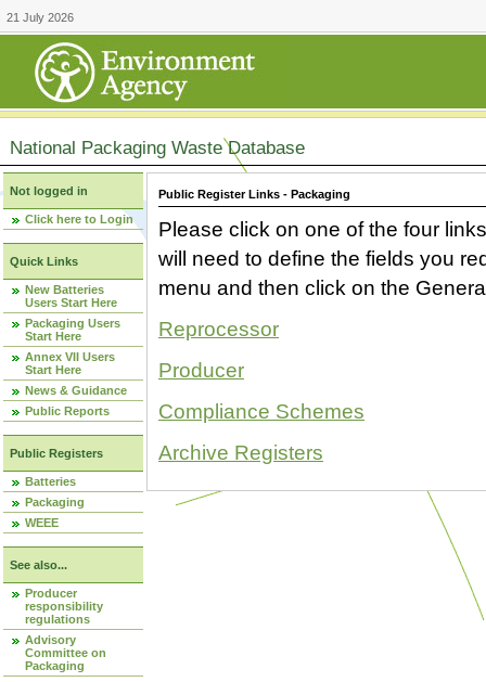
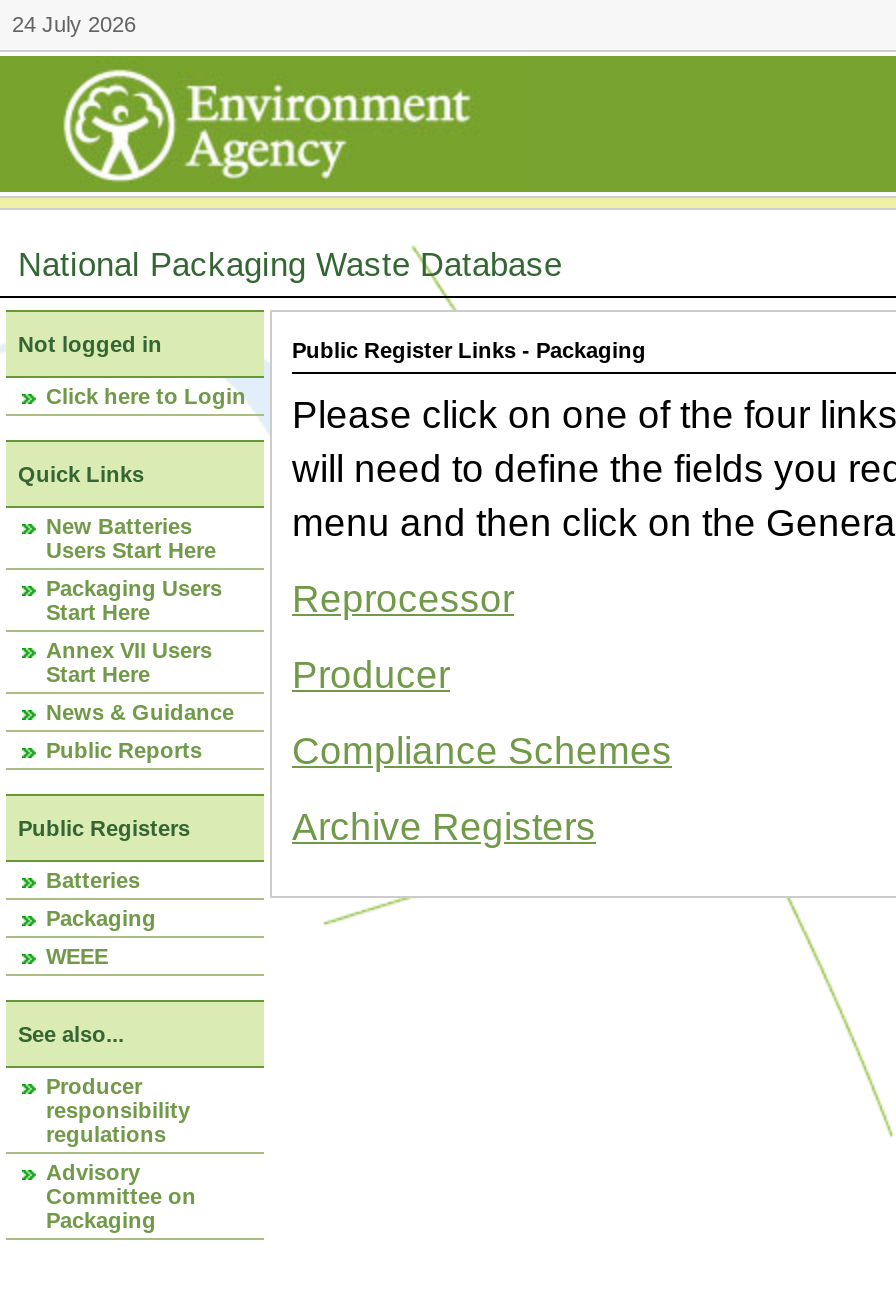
[7,11,74,24] 21 July 2026 -> [12,12,136,36] 24 July 2026

